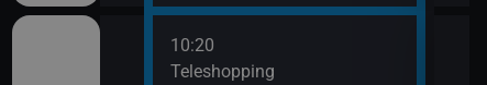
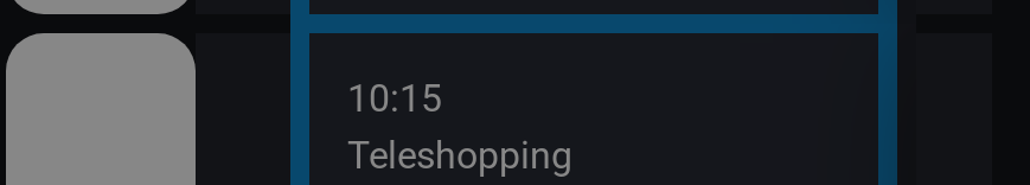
[170,35,214,56] 10:20 -> [347,76,442,121] 10:15

